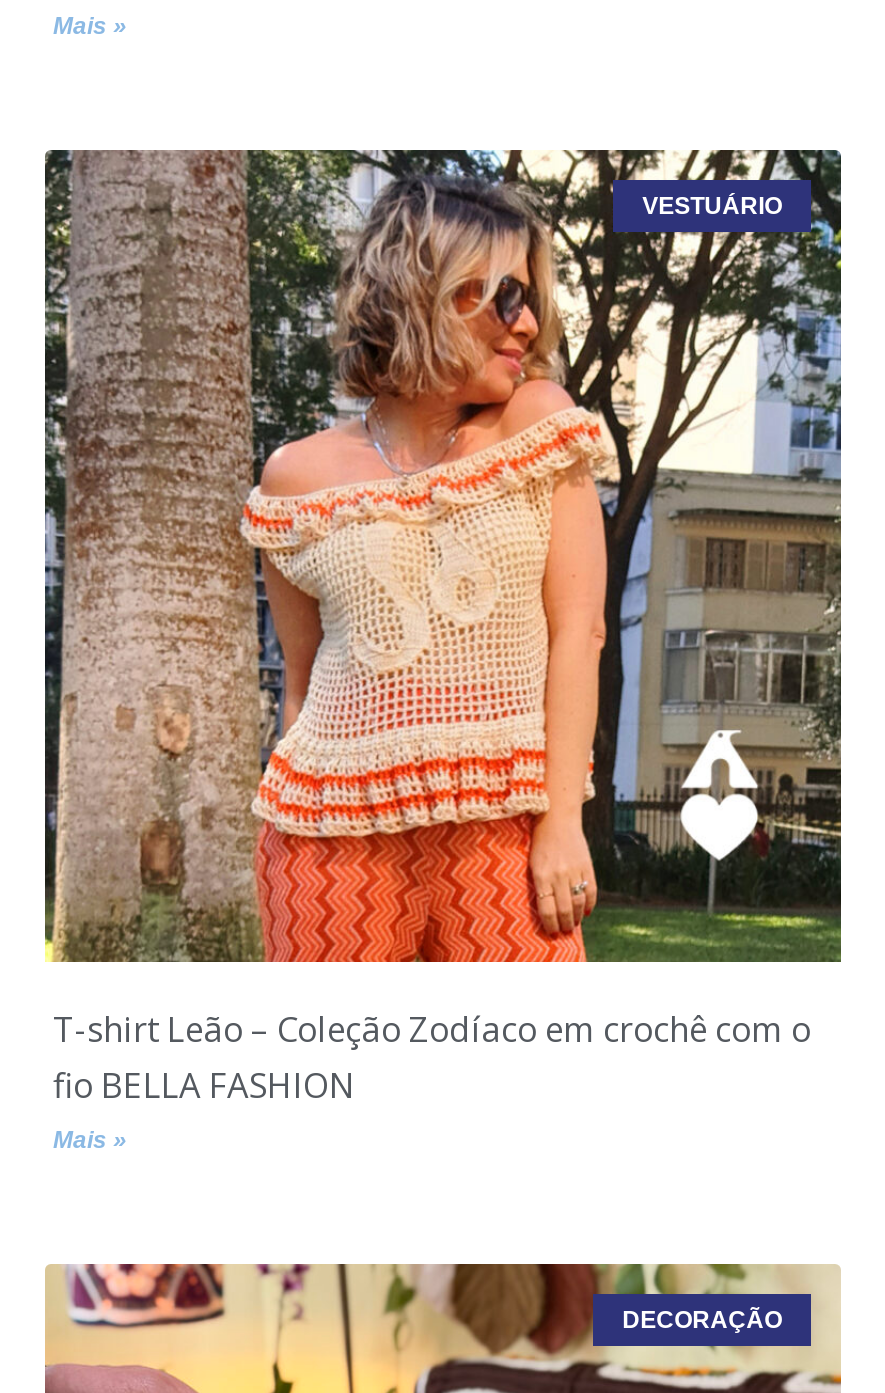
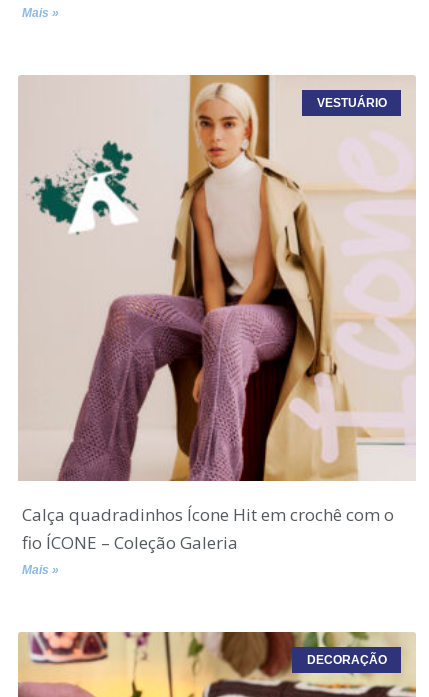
[43,149,843,1107] [image] | T-shirt Leão – Coleção Zodíaco em crochê com o | fio BELLA FASHION -> [18,74,416,554] [image] | Calça quadradinhos Ícone Hit em crochê com o | fio ÍCONE – Coleção Galeria

